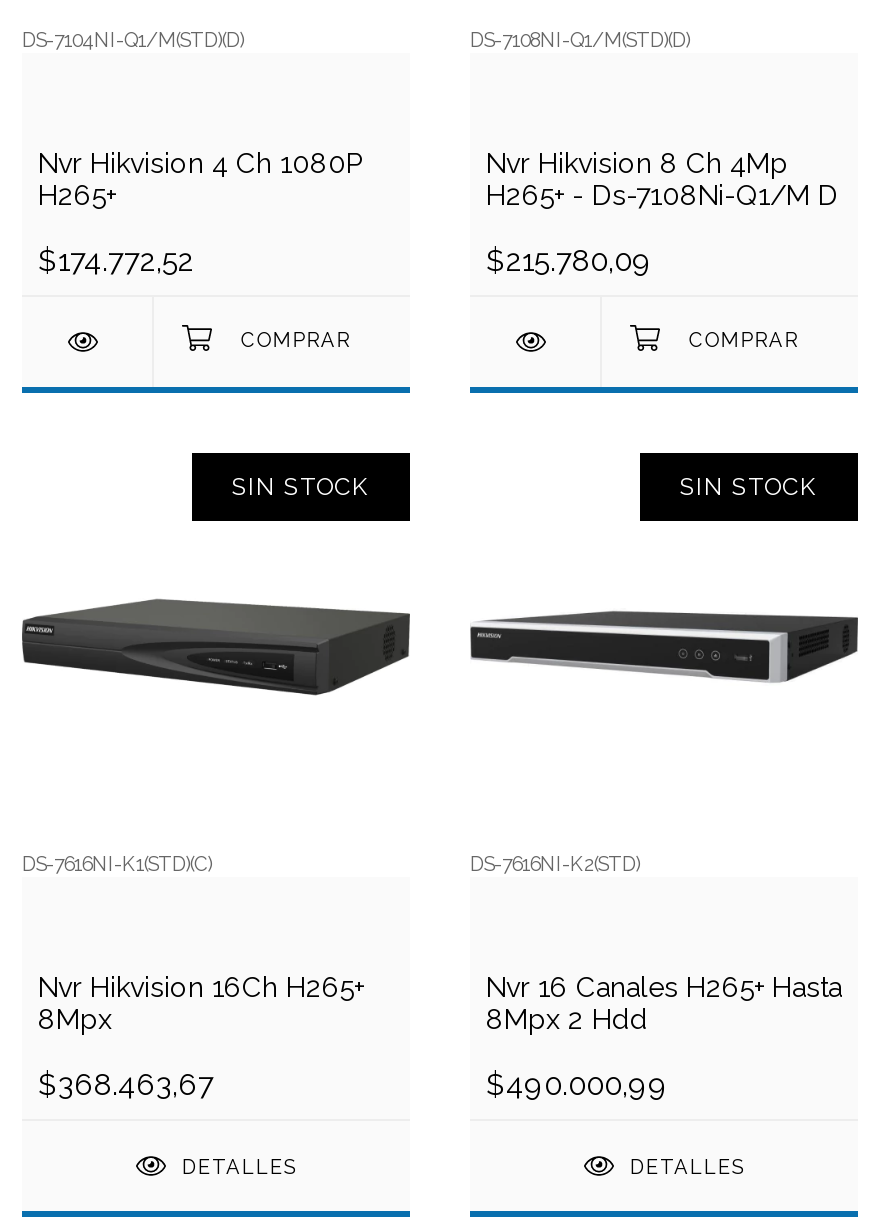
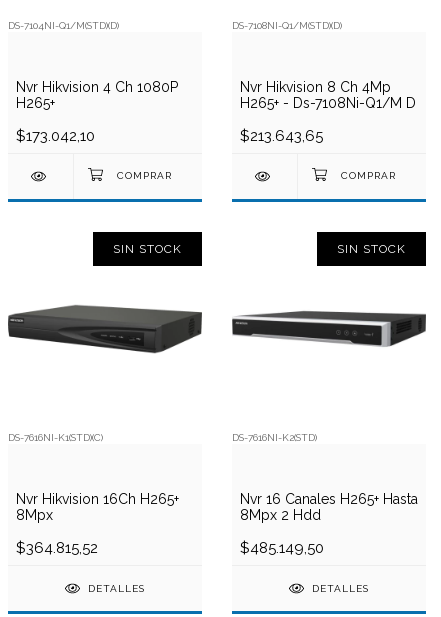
[38,243,194,279] $174.772,52 -> [16,127,95,145] $173.042,10
[486,243,652,279] $215.780,09 -> [240,127,323,145] $213.643,65
[38,1067,214,1103] $368.463,67 -> [16,539,98,557] $364.815,52
[486,1067,668,1103] $490.000,99 -> [240,539,324,557] $485.149,50

